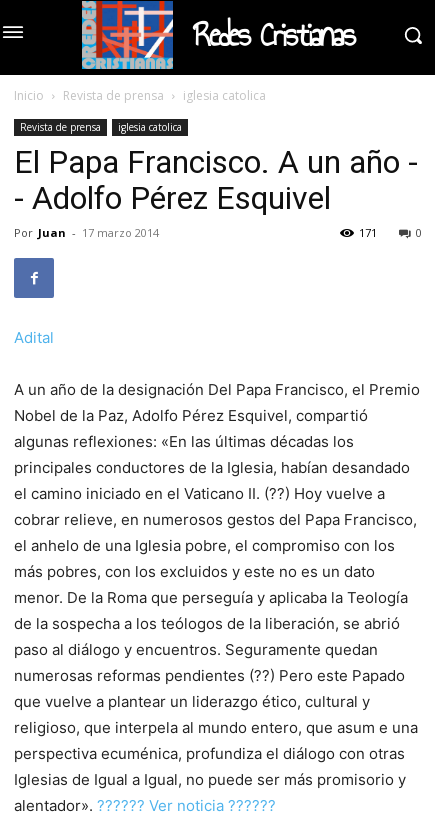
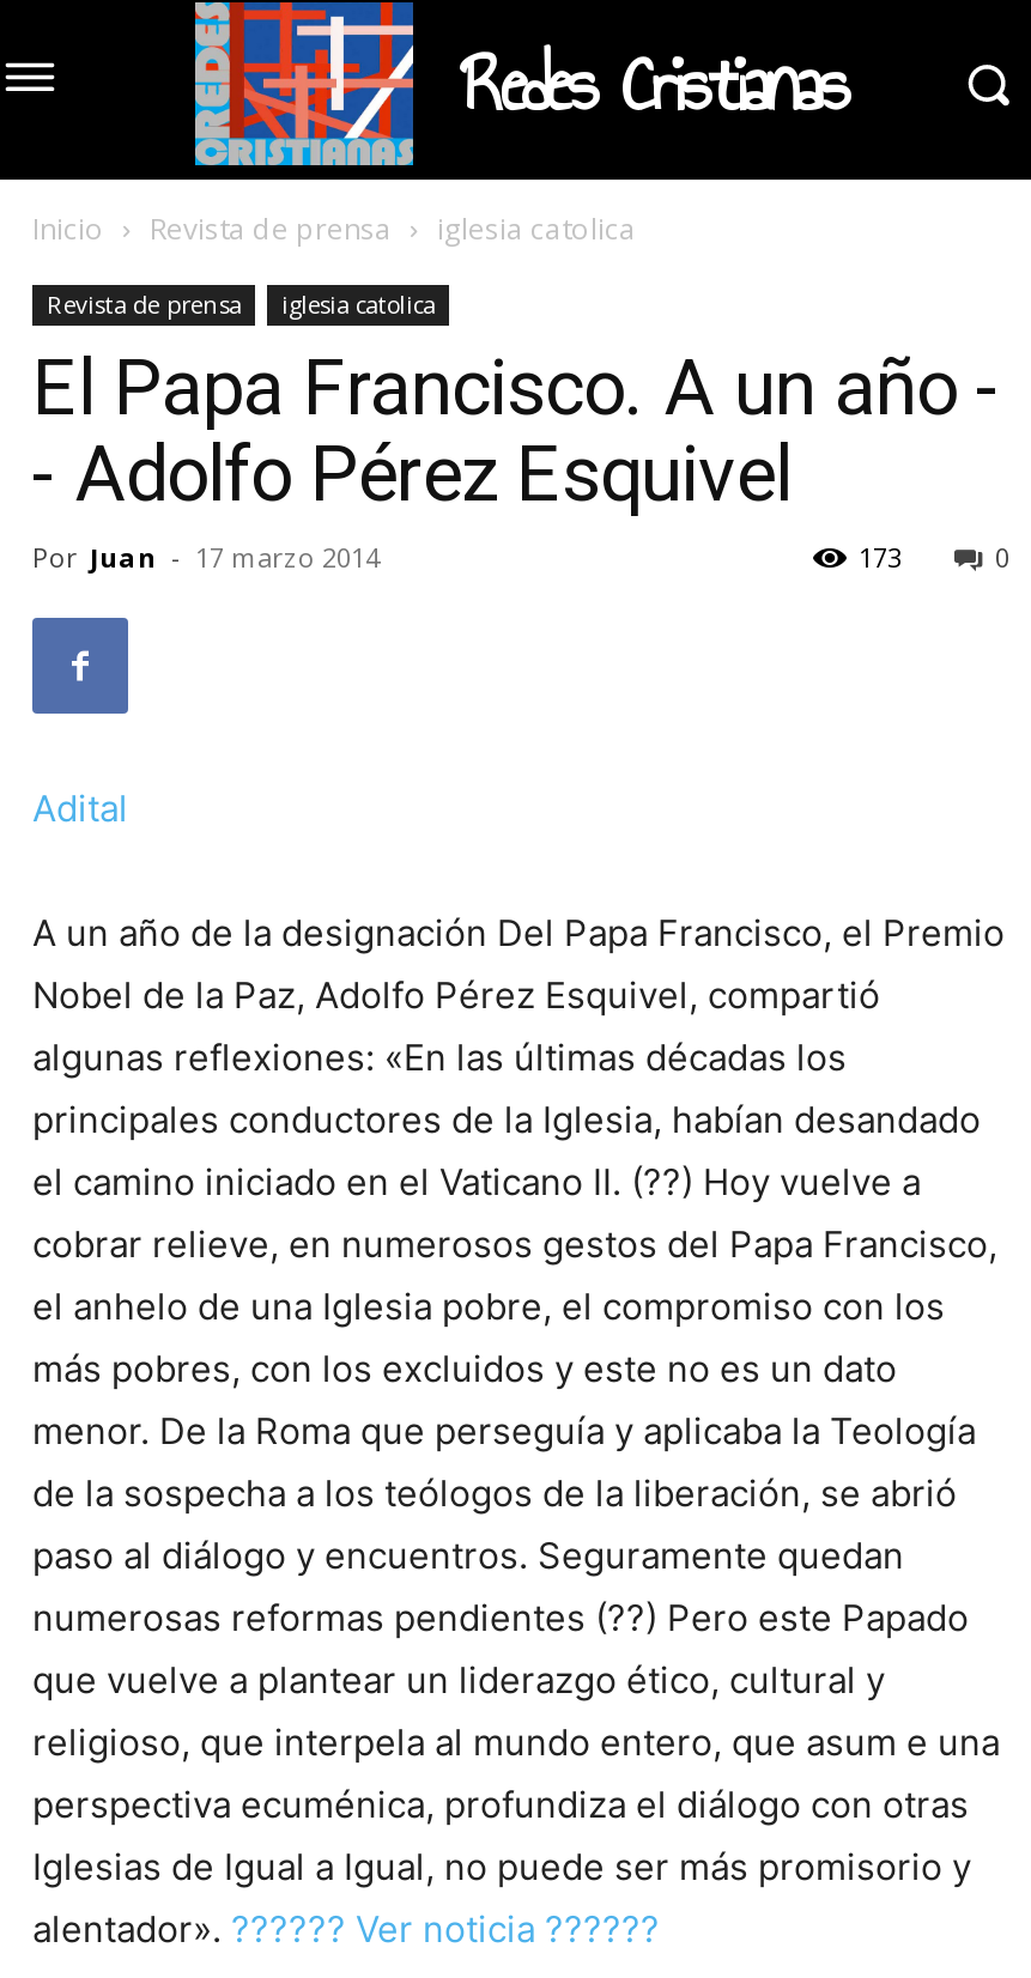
[359,225,377,240] 171 -> [859,540,902,576] 173

